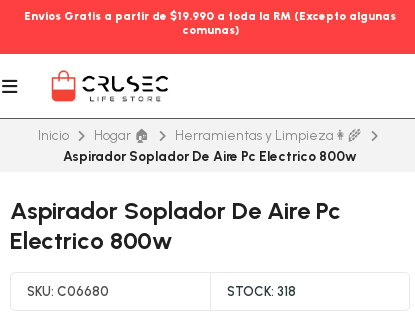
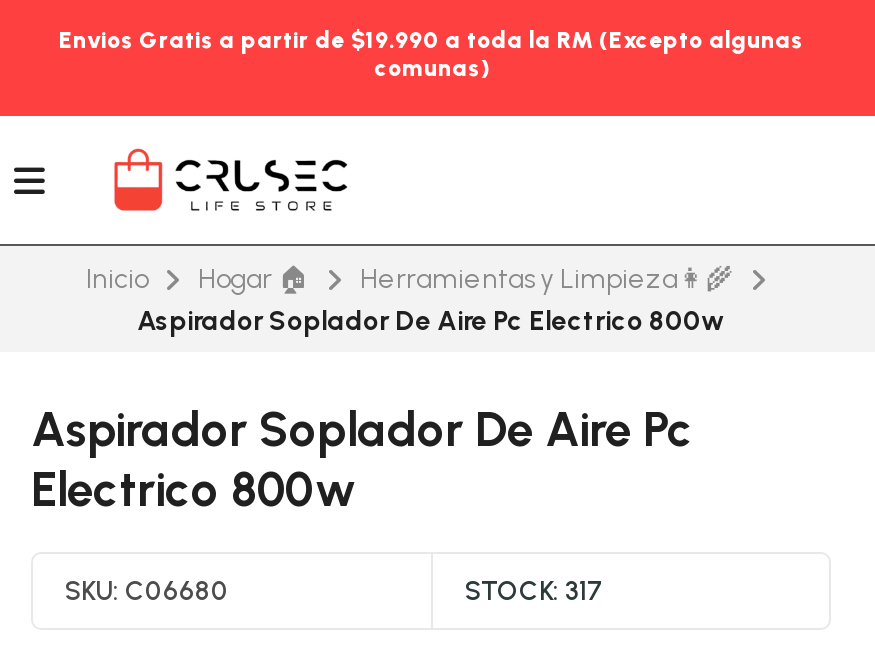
[227,283,296,299] STOCK: 318 -> [465,575,605,607] STOCK: 317

